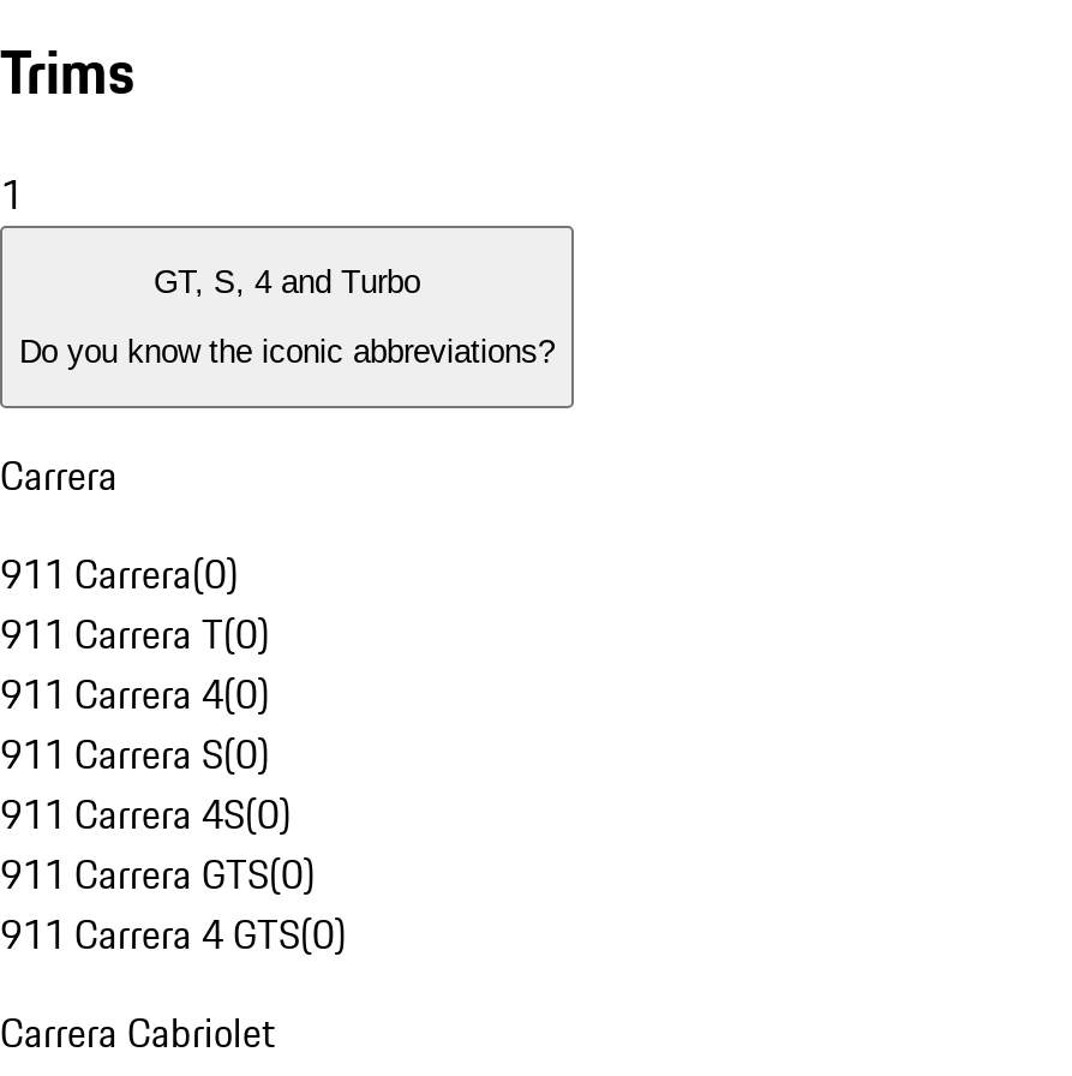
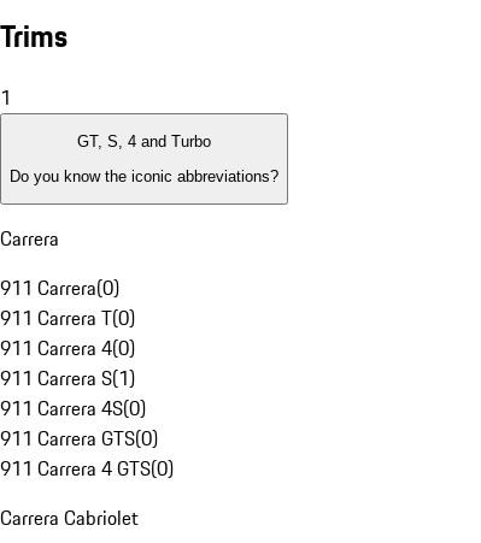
[0,726,269,783] 911 Carrera S(0) -> [0,364,135,393] 911 Carrera S(1)

